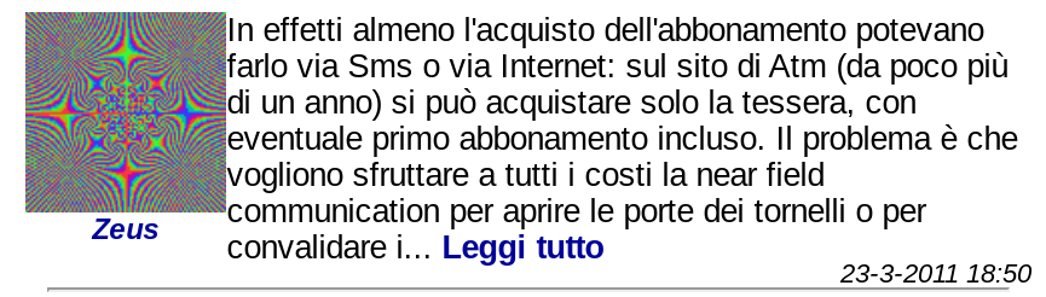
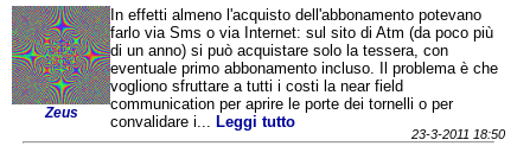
[25,12,219,212] [image] -> [12,6,107,104] [image]

